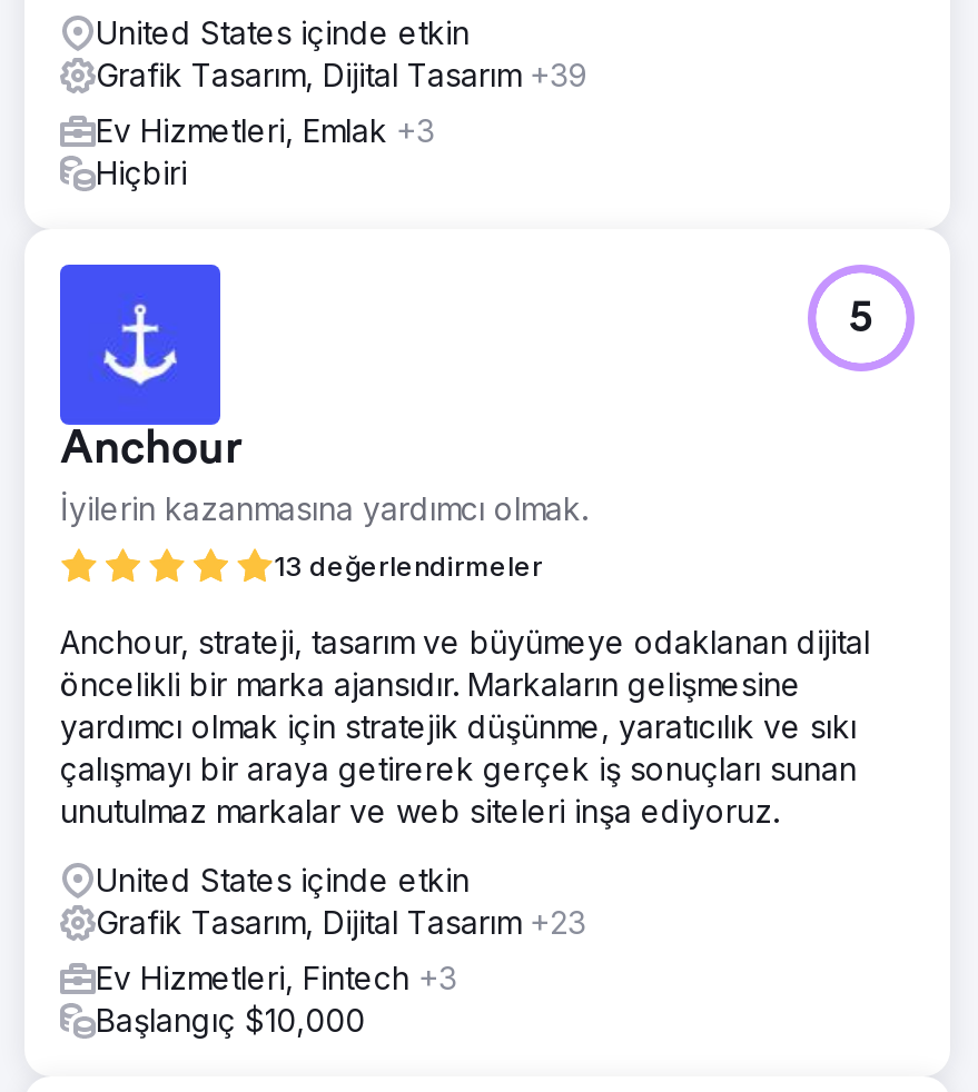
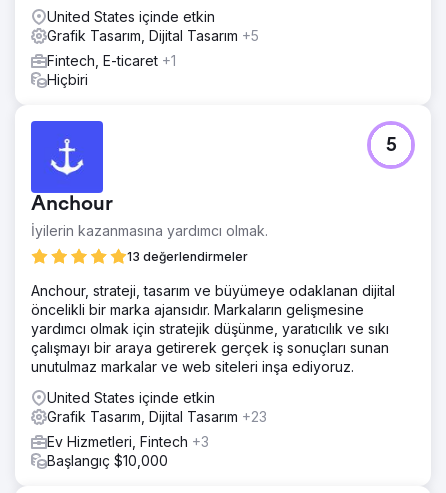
[96,55,587,93] Grafik Tasarım, Dijital Tasarım +39 -> [47,27,259,44] Grafik Tasarım, Dijital Tasarım +5
[96,110,434,148] Ev Hizmetleri, Emlak +3 -> [47,52,176,69] Fintech, E-ticaret +1

